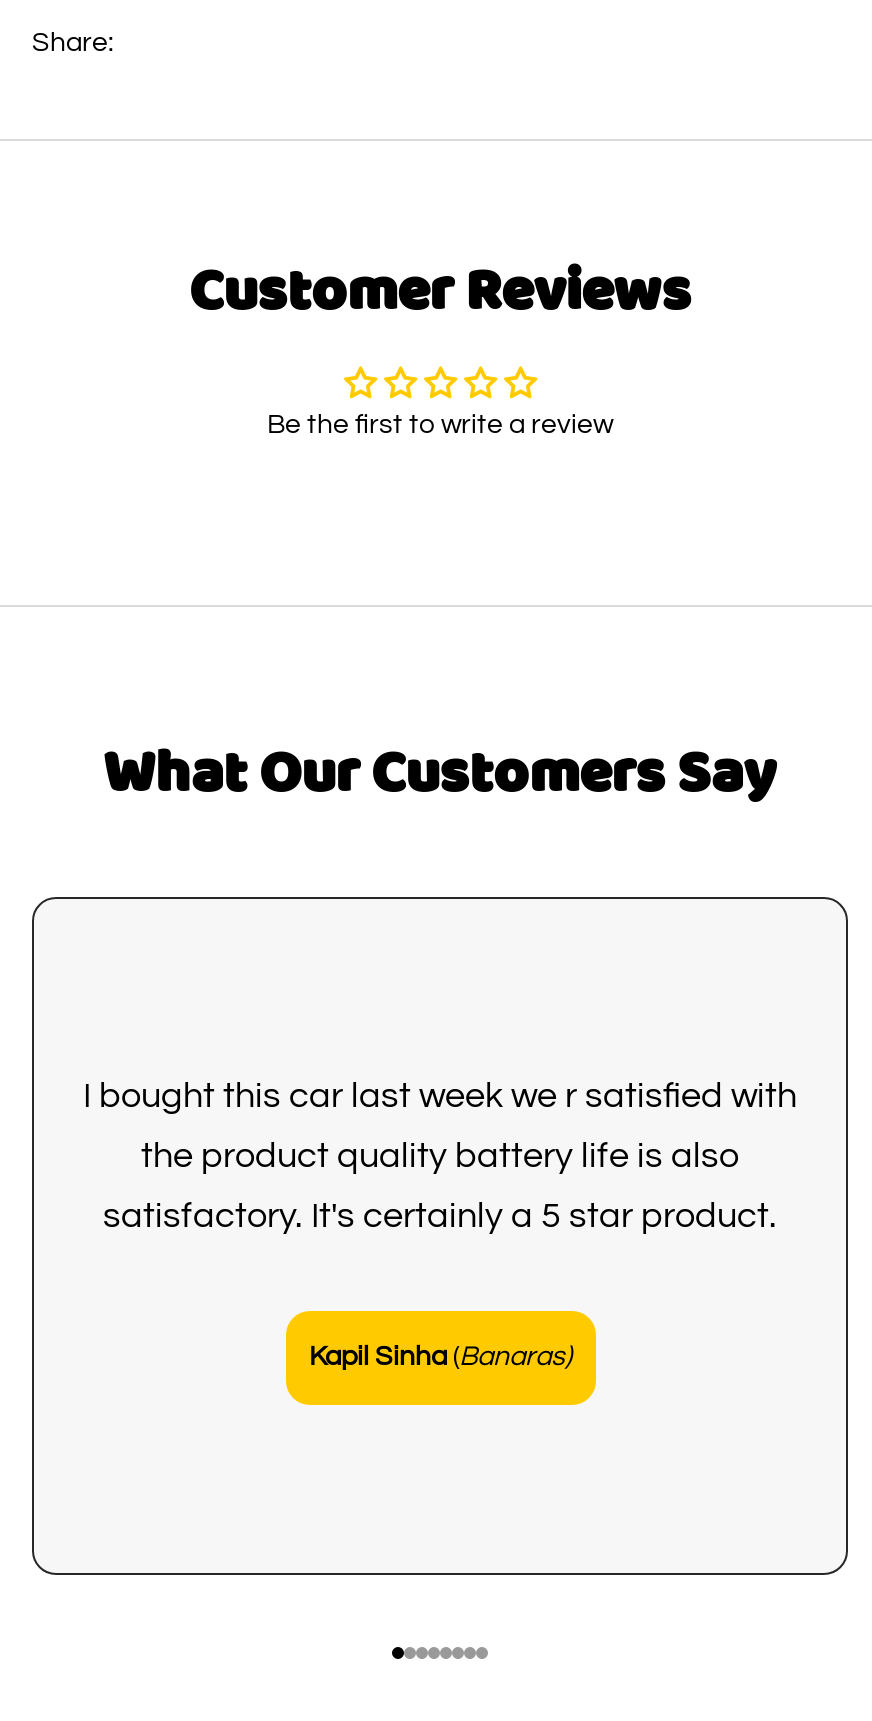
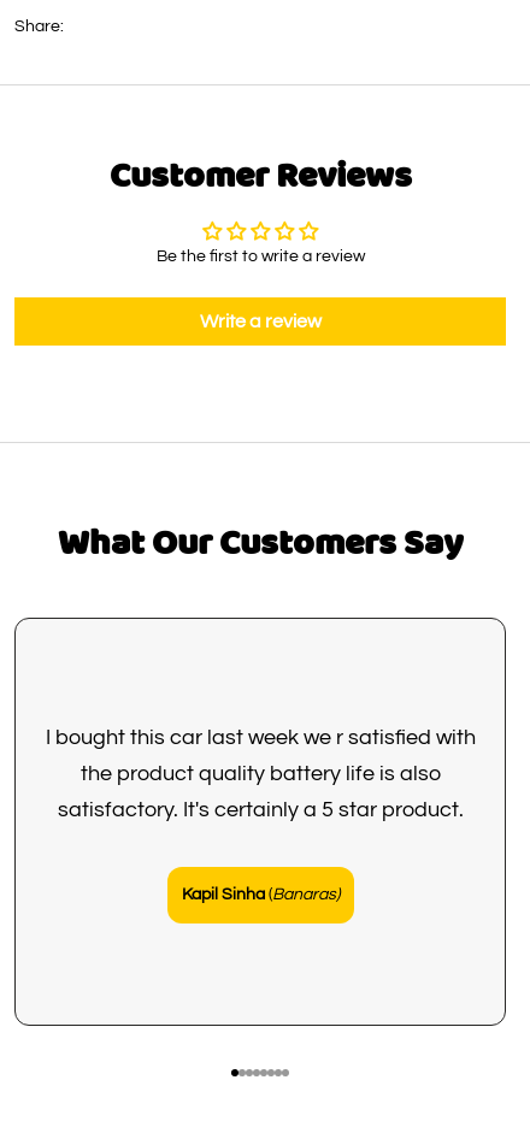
none -> [199,311,321,331] Write a review

